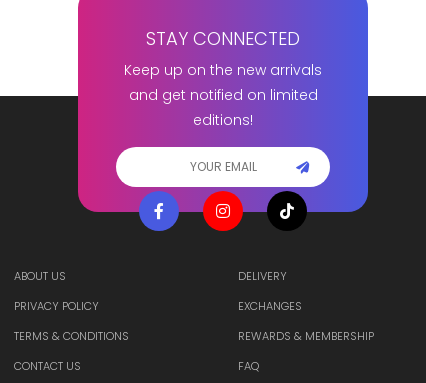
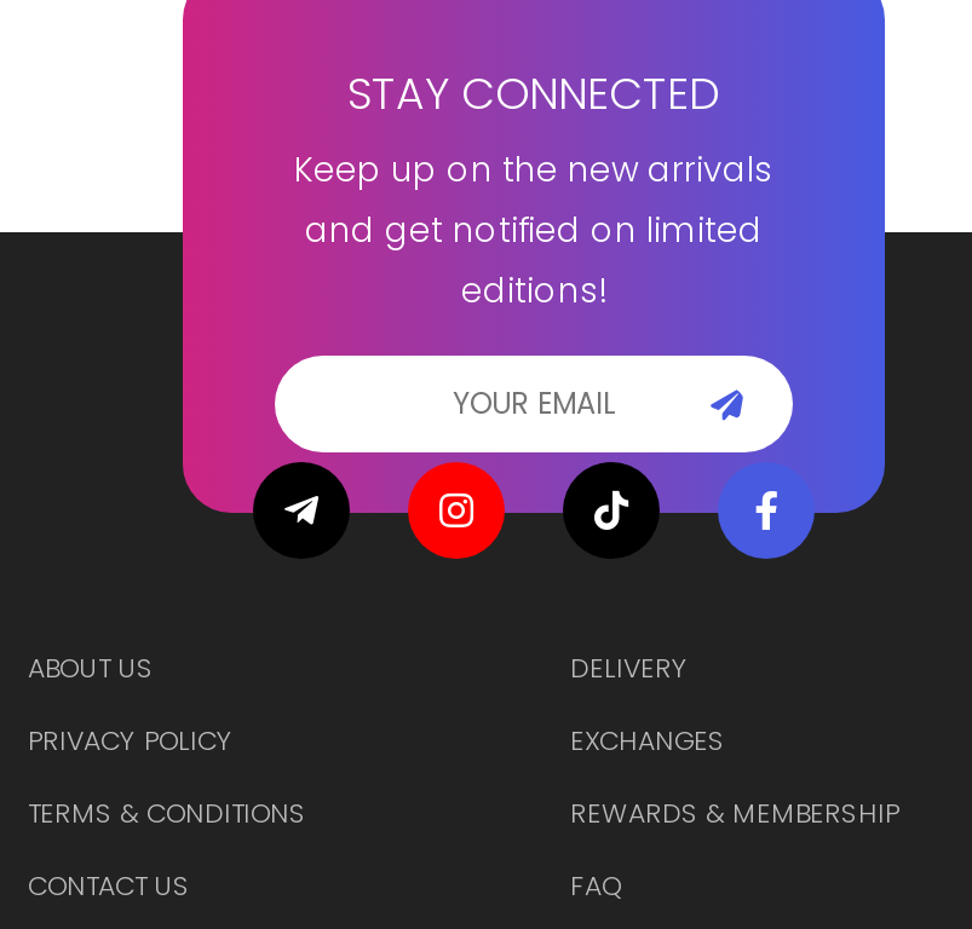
[107,190,338,232] [image] -> [251,460,817,561] [image]

